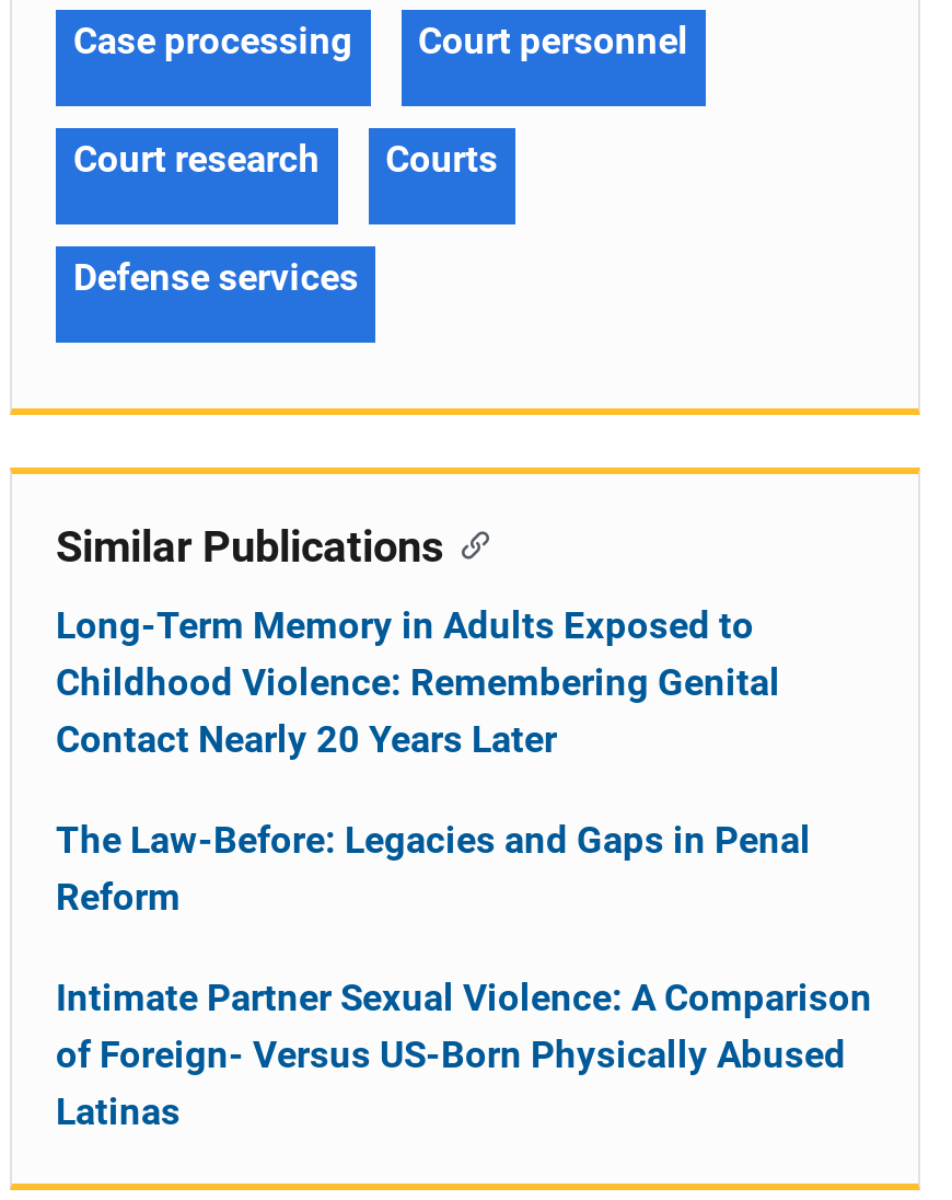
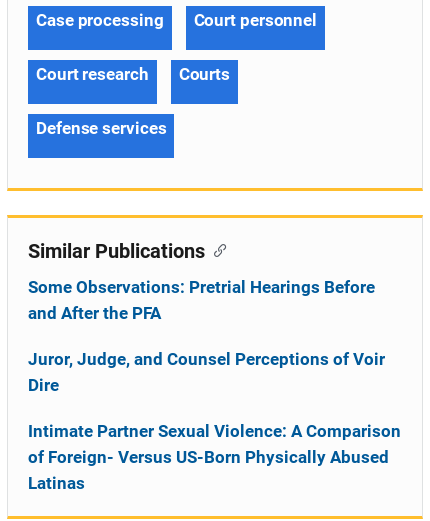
[56,603,780,761] Long-Term Memory in Adults Exposed to | Childhood Violence: Remembering Genital | Contact Nearly 20 Years Later -> [28,277,375,323] Some Observations: Pretrial Hearings Before | and After the PFA
[56,818,811,919] The Law-Before: Legacies and Gaps in Penal | Reform -> [28,349,385,395] Juror, Judge, and Counsel Perceptions of Voir | Dire

